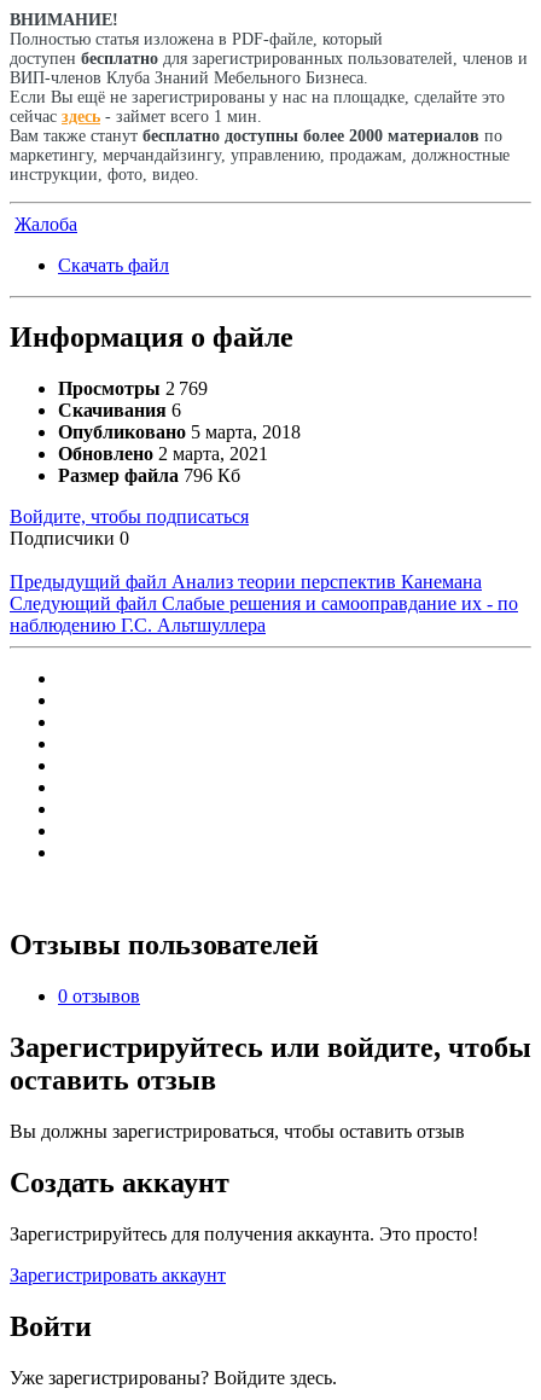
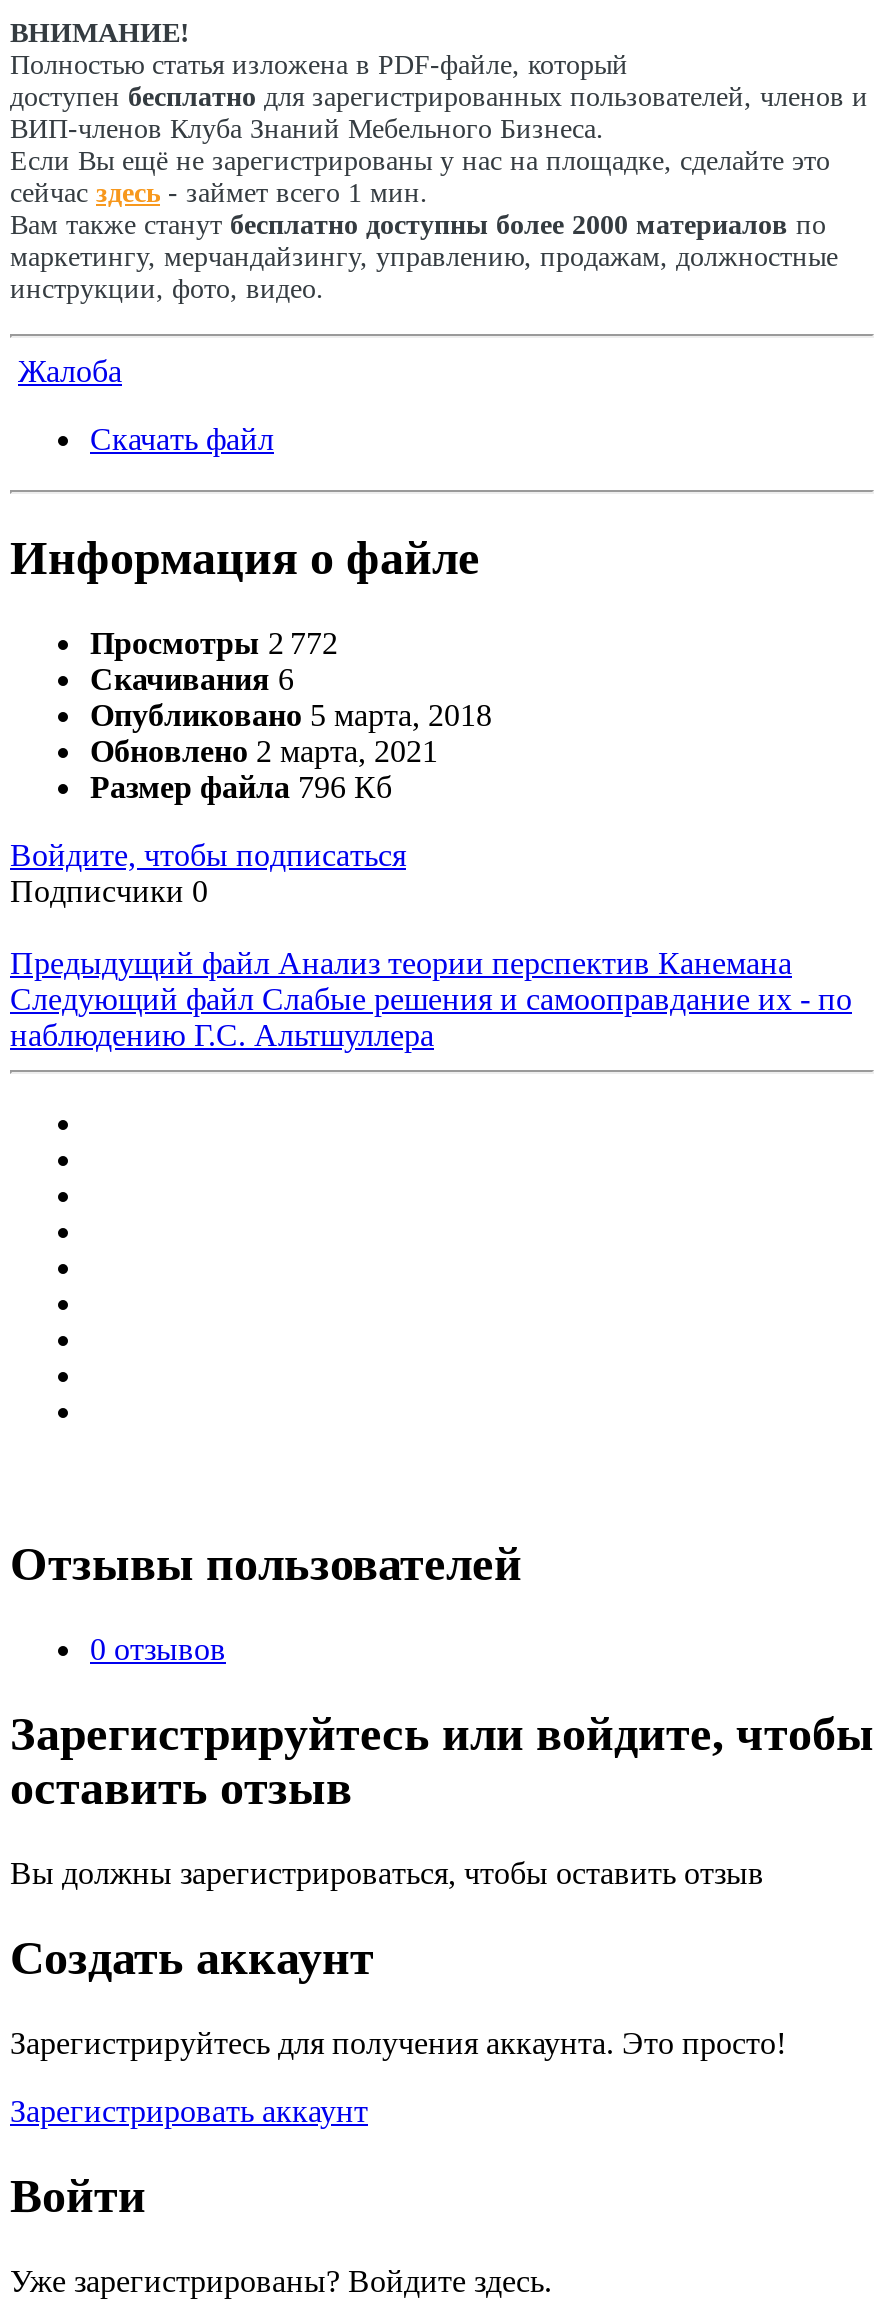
[58,378,208,399] Просмотры 2 769 -> [90,627,338,661] Просмотры 2 772

